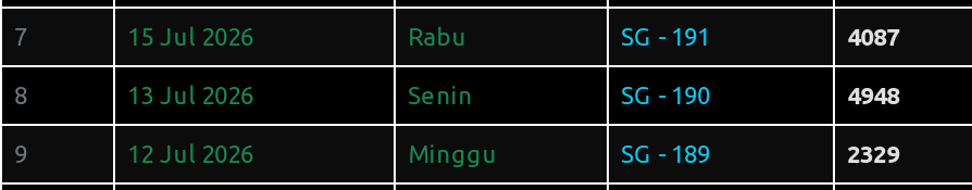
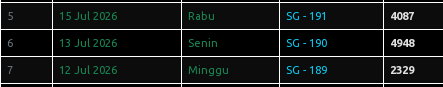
[14,24,27,50] 7 -> [7,10,13,22] 5
[14,83,27,109] 8 -> [7,37,13,49] 6
[14,141,27,167] 9 -> [7,64,13,76] 7

